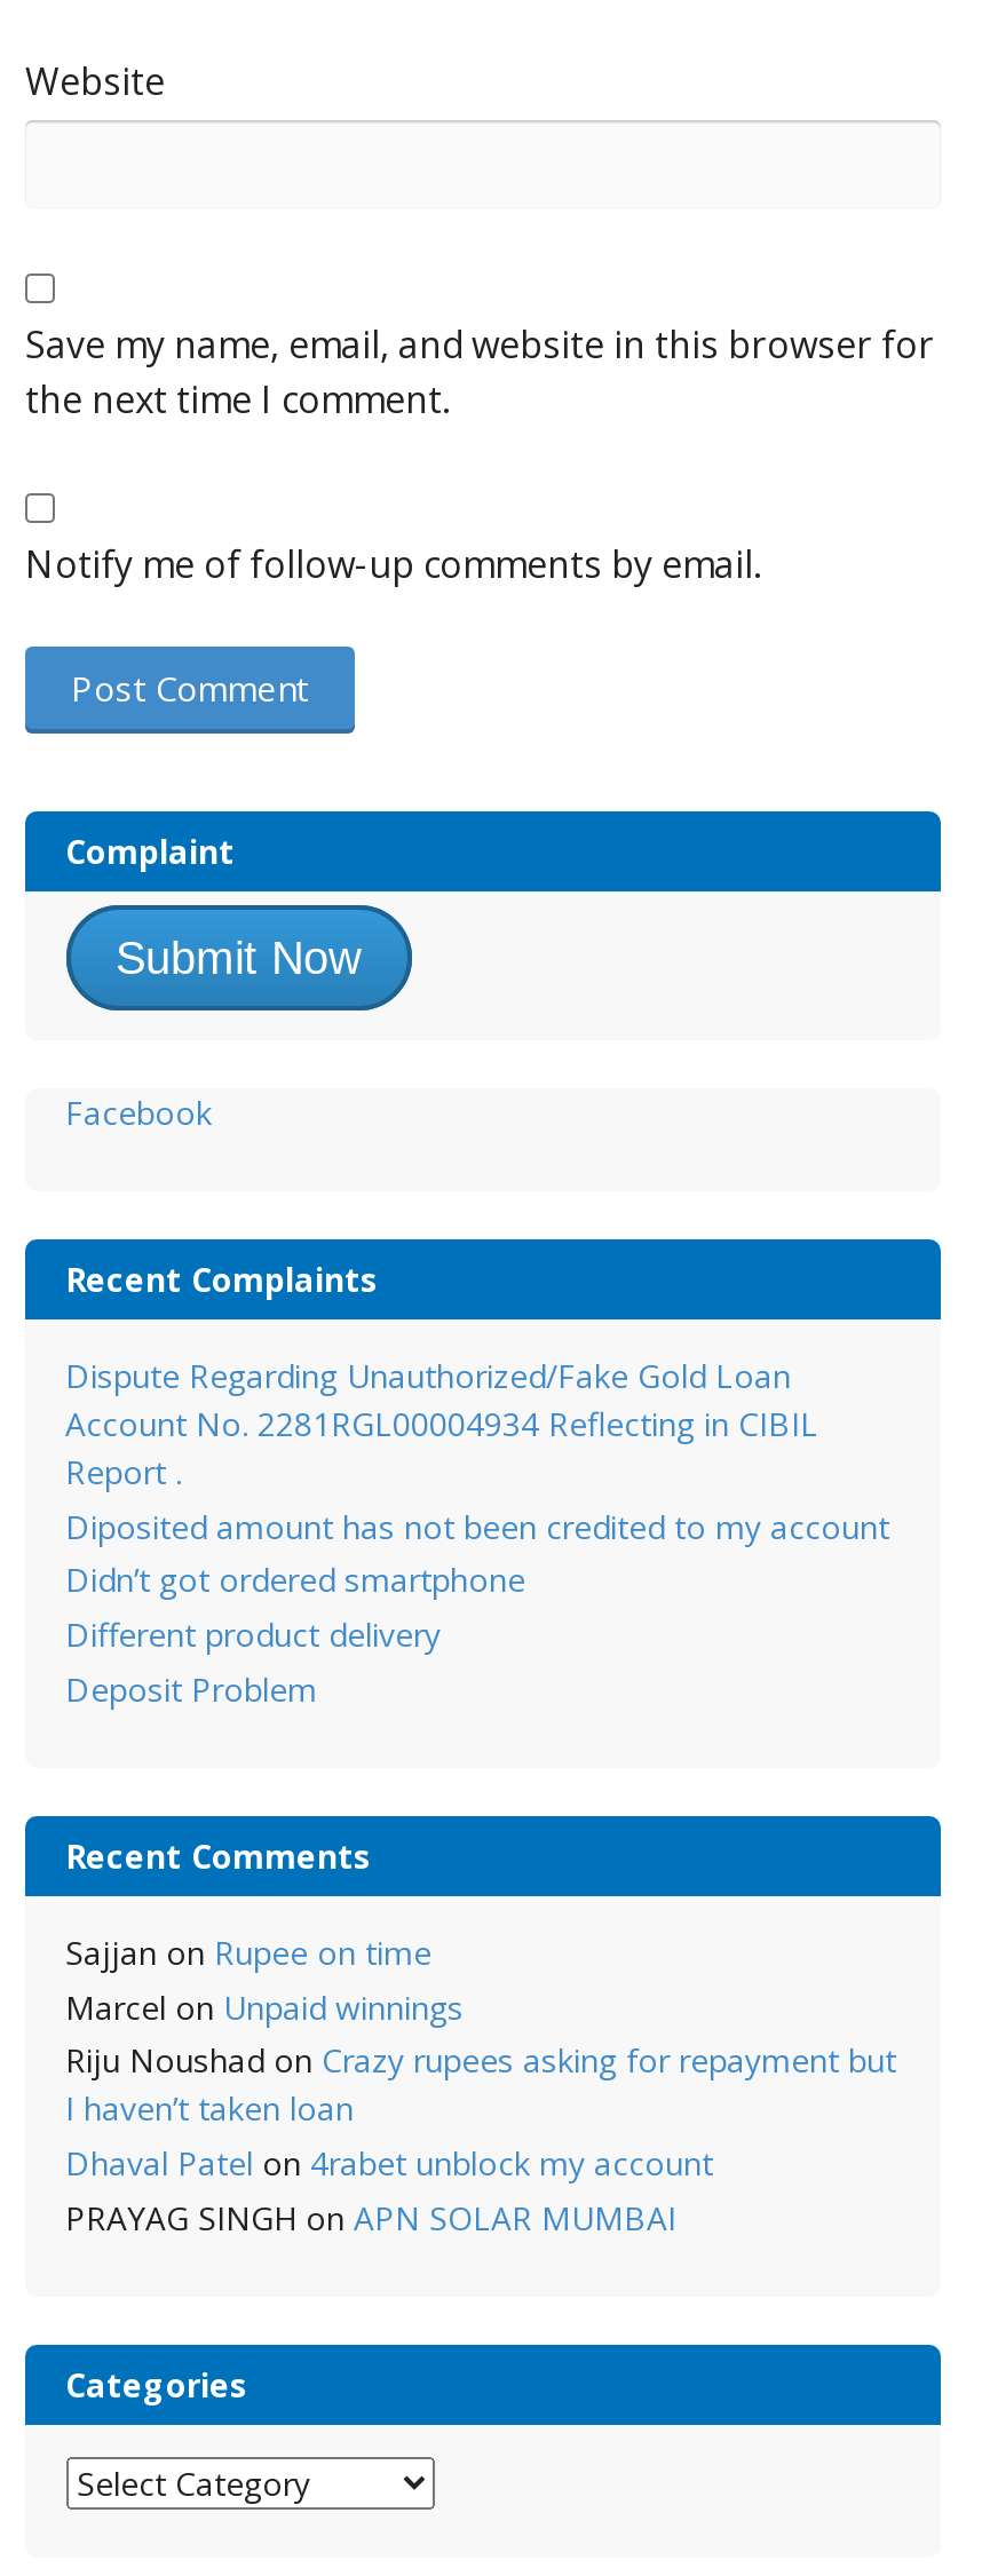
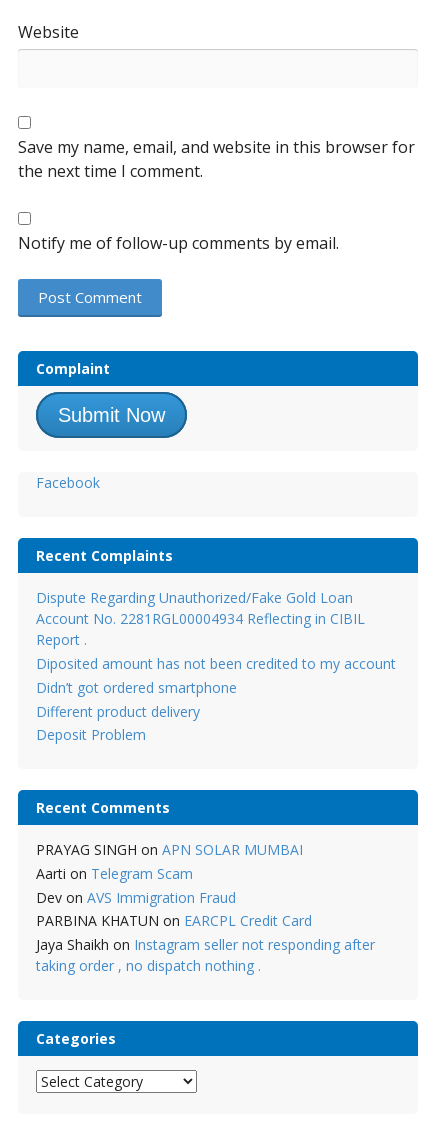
[65,1930,896,2185] Sajjan on Rupee on time | Marcel on Unpaid winnings | Riju Noushad on Crazy rupees asking for repayment but | I haven’t taken loan | Dhaval Patel on 4rabet unblock my account -> none
moved [65,2196,676,2239] -> [35,840,302,859]: PRAYAG SINGH on APN SOLAR MUMBAI
none -> [35,864,374,975] Aarti on Telegram Scam | Dev on AVS Immigration Fraud | PARBINA KHATUN on EARCPL Credit Card | Jaya Shaikh on Instagram seller not responding after | taking order , no dispatch nothing .

